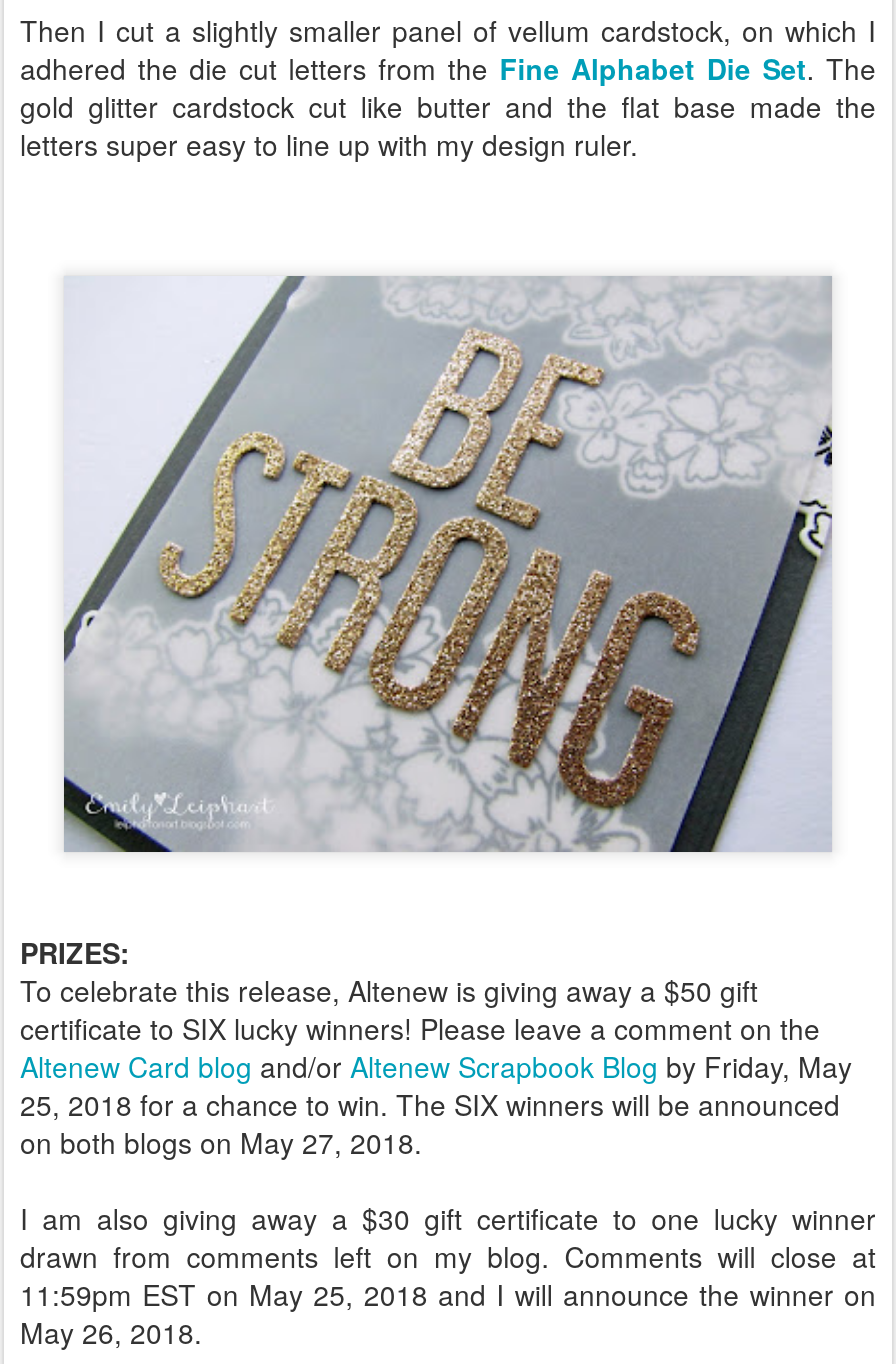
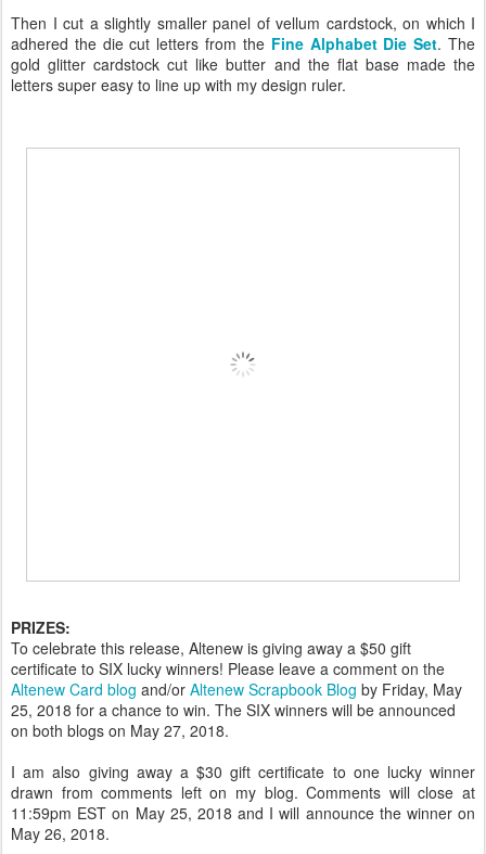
[60,274,836,856] [image] -> none

